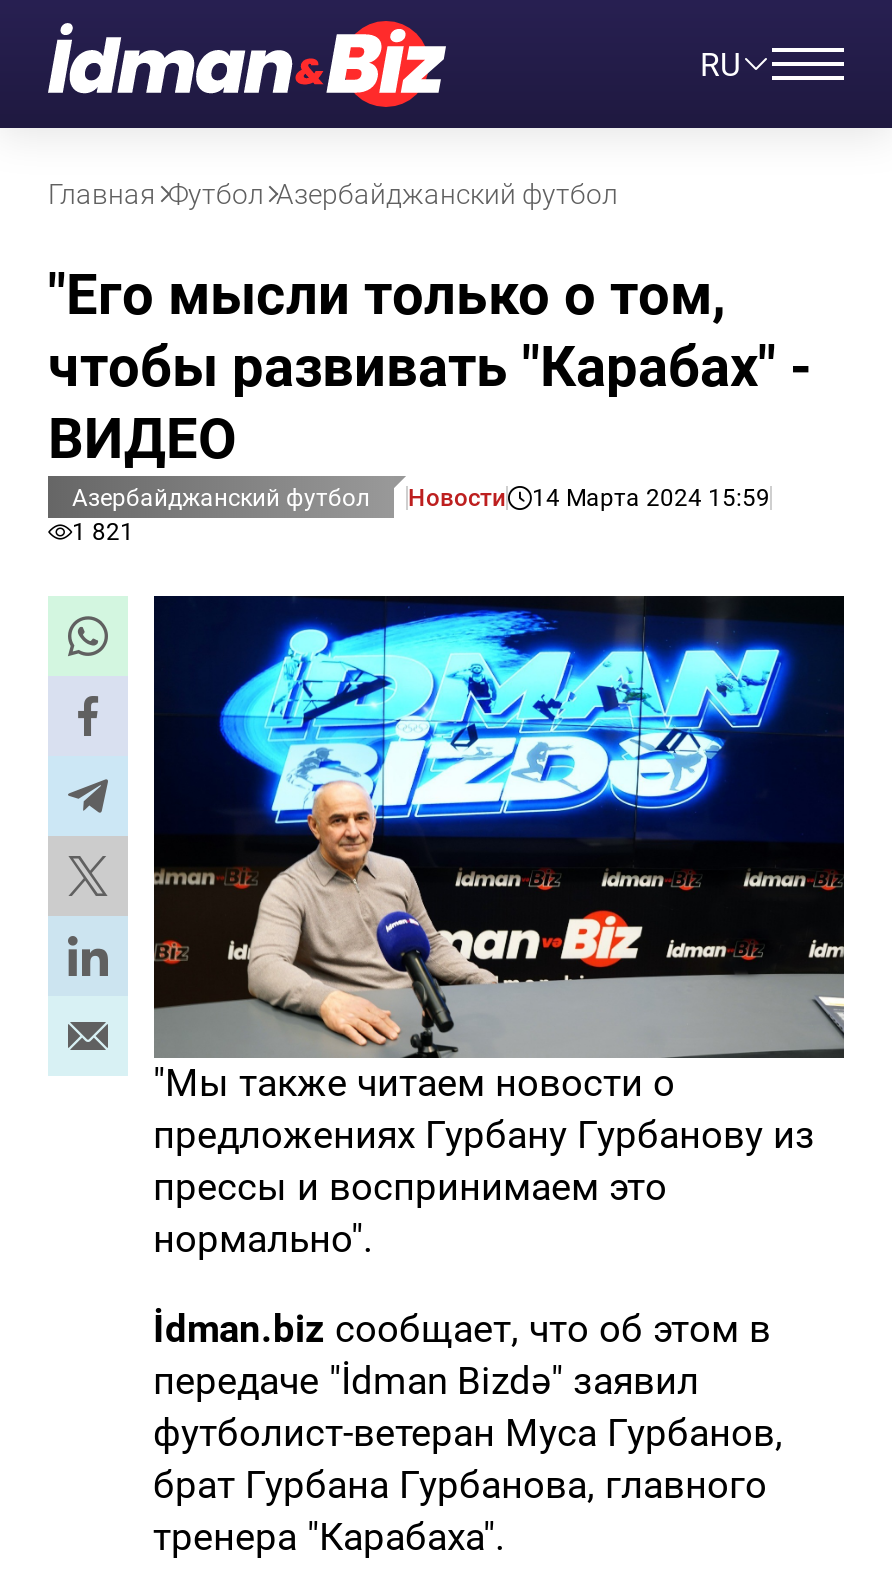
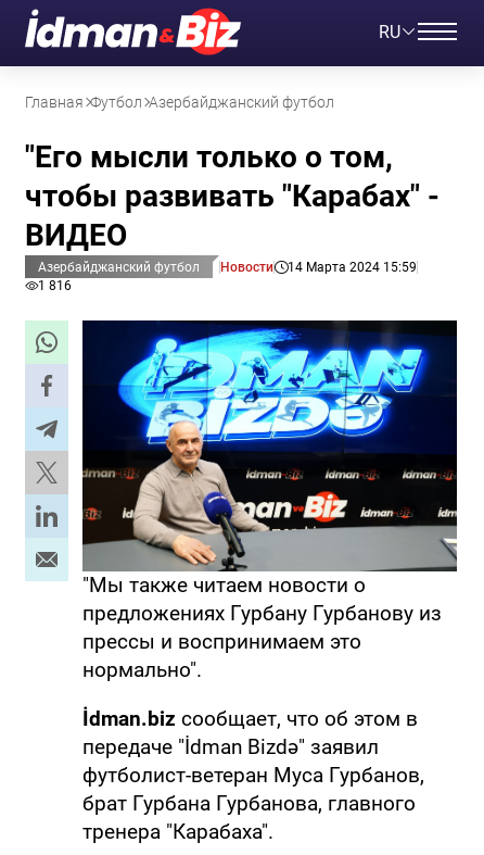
[72,518,134,546] 1 821 -> [38,278,72,294] 1 816

